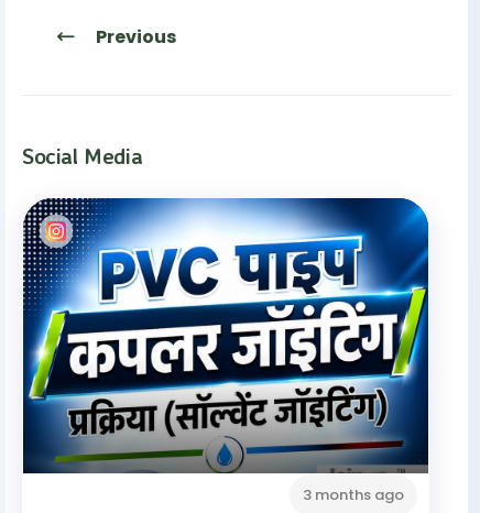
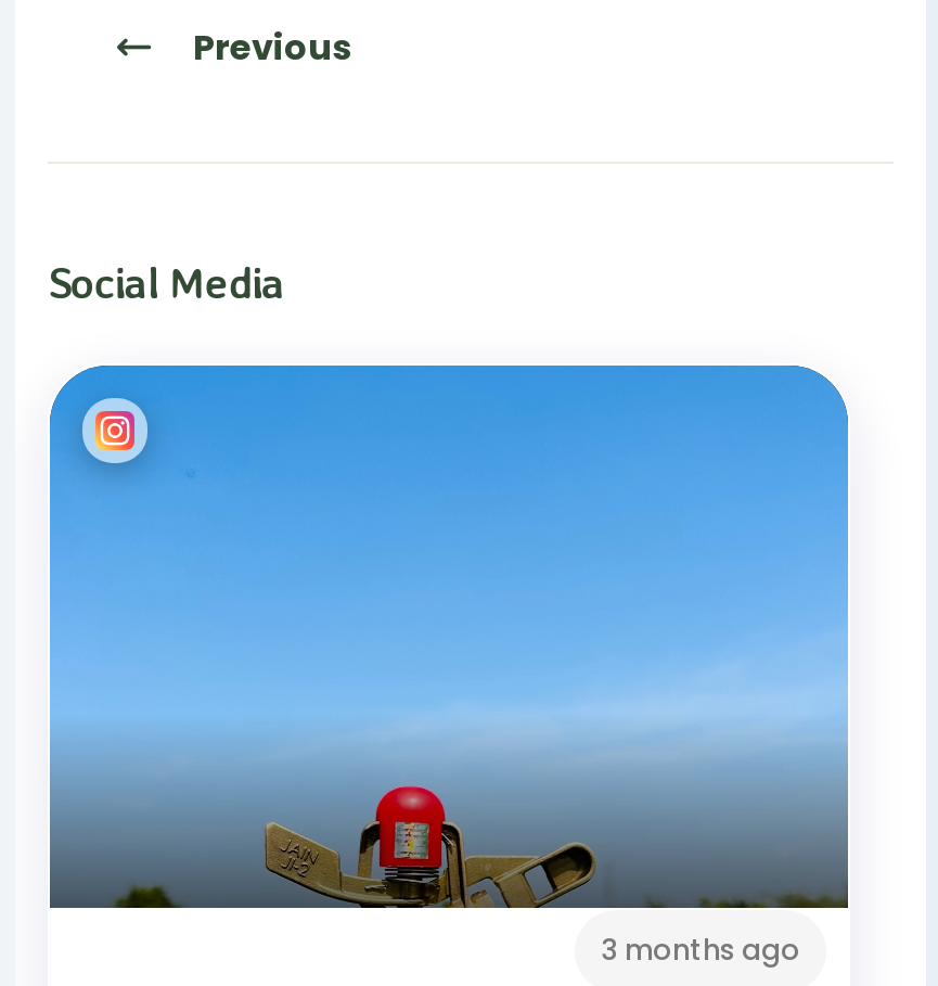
[22,197,429,473] [image] -> [48,363,850,910] [image]

